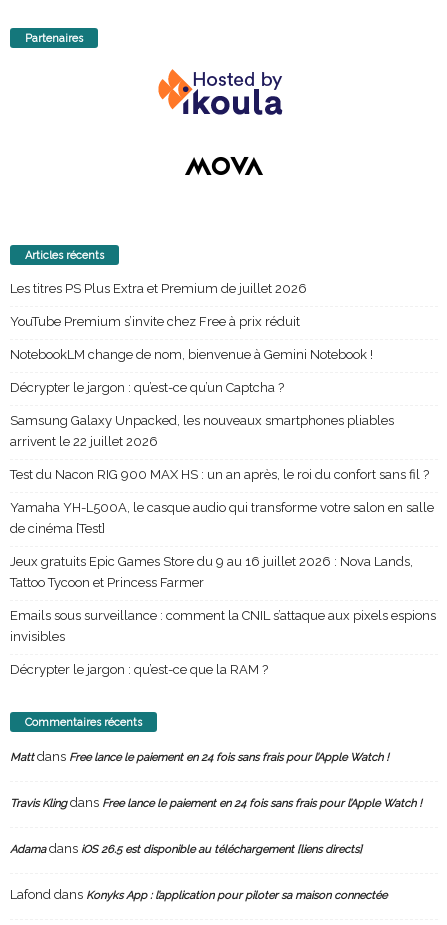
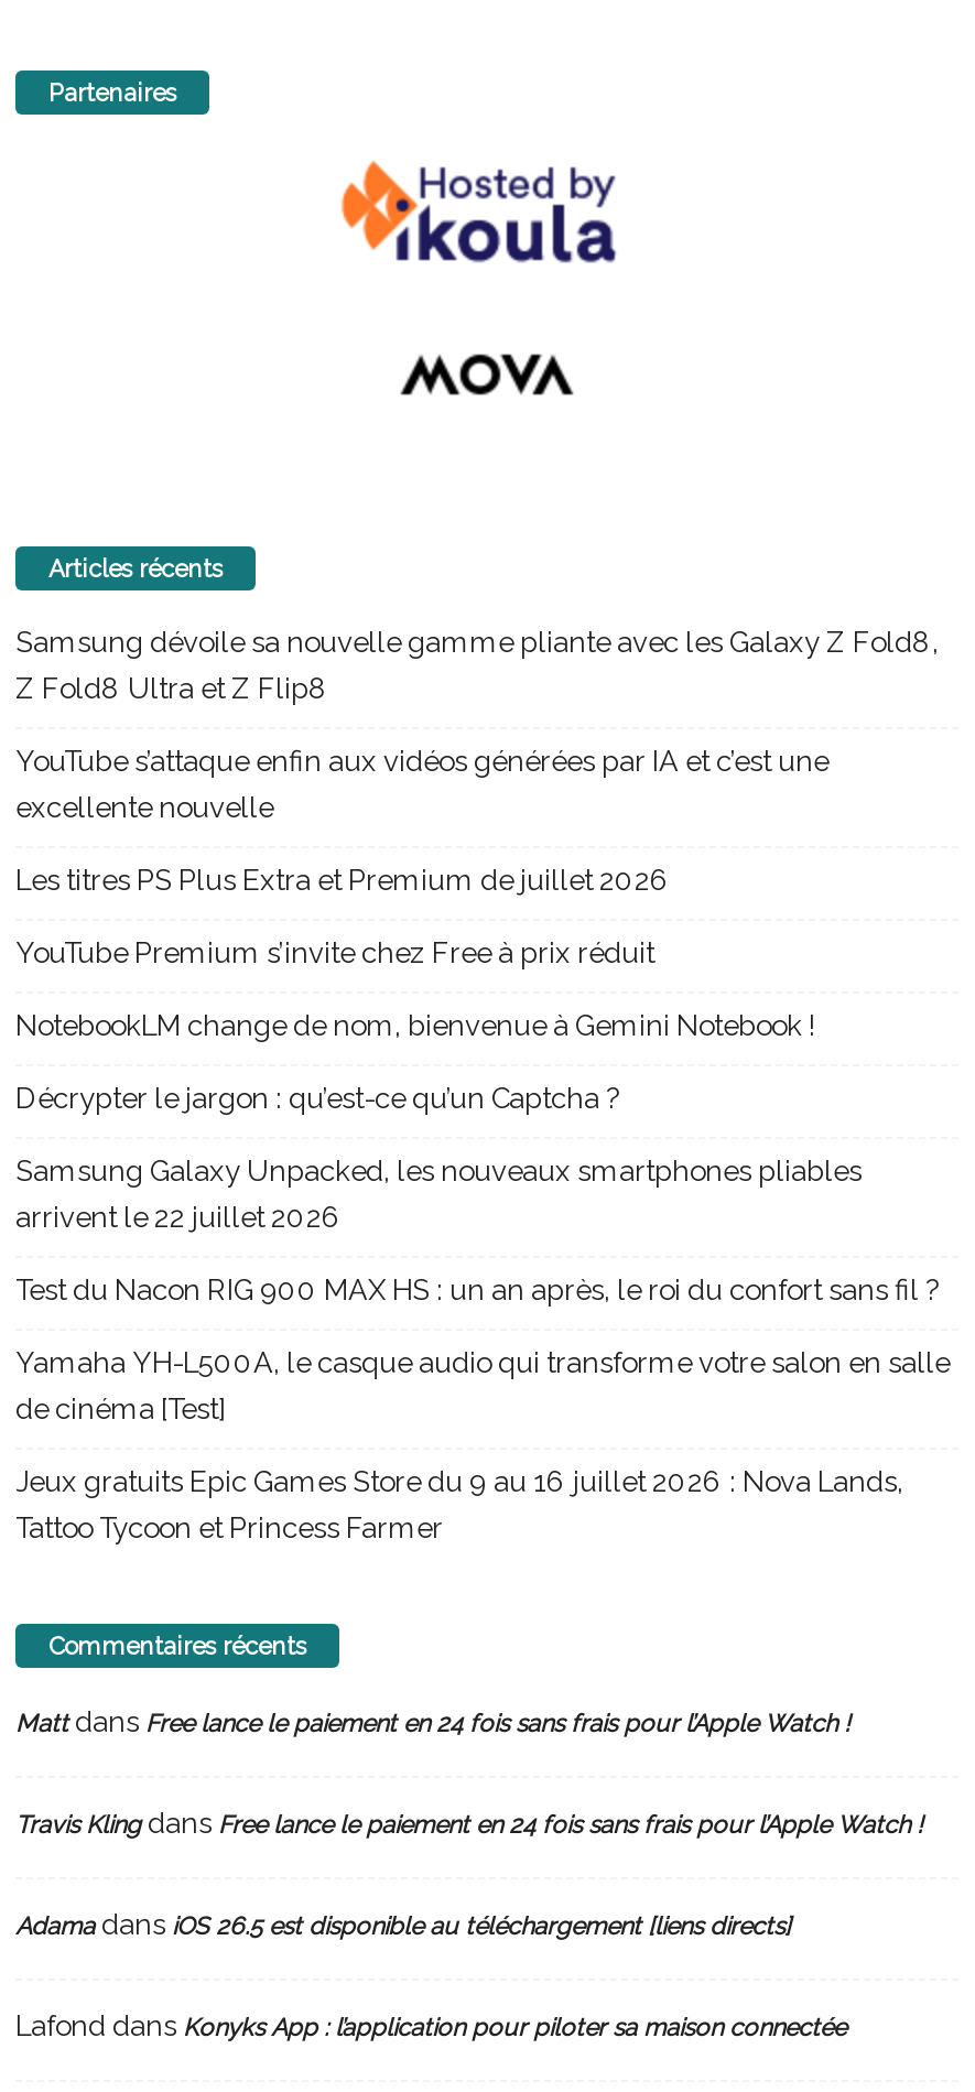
none -> [15,627,939,825] Samsung dévoile sa nouvelle gamme pliante avec les Galaxy Z Fold8, | Z Fold8 Ultra et Z Flip8 | YouTube s’attaque enfin aux vidéos générées par IA et c’est une | excellente nouvelle
moved [10,281,434,590] -> [15,865,950,1546]: Les titres PS Plus Extra et Premium de juillet 2026 | YouTube Premium s’invite chez Free à prix réduit | NotebookLM change de nom, bienvenue à Gemini Notebook ! | ... | Jeux gratuits Epic Games Store du 9 au 16 juillet 2026 : Nova Lands, | Tattoo Tycoon et Princess Farmer
[10,608,436,677] Emails sous surveillance : comment la CNIL s’attaque aux pixels espions | invisibles | Décrypter le jargon : qu’est-ce que la RAM ? -> none

